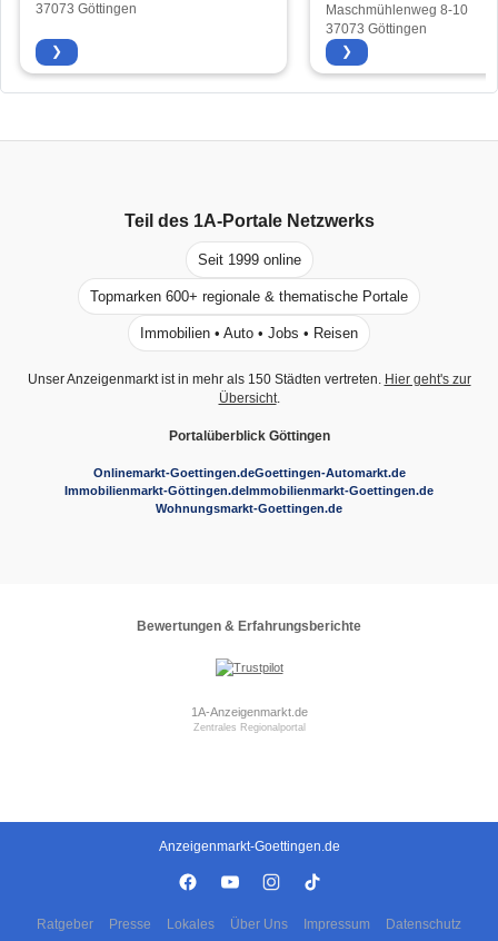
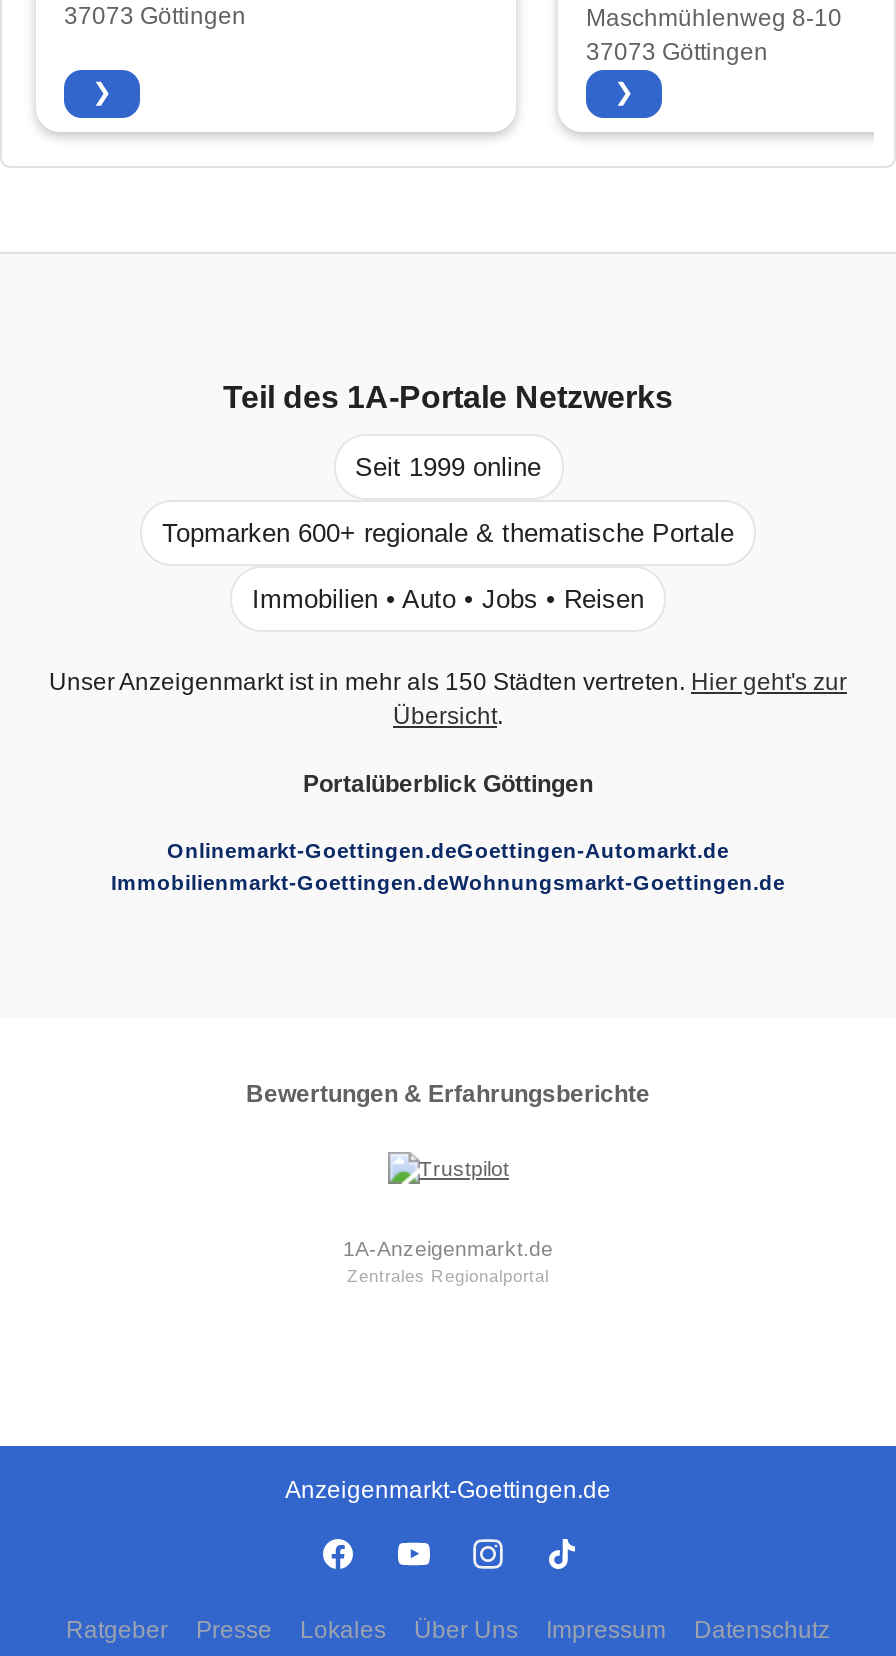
[64,484,434,515] Immobilienmarkt-Göttingen.deImmobilienmarkt-Goettingen.de | Wohnungsmarkt-Goettingen.de -> [111,870,785,894] Immobilienmarkt-Goettingen.deWohnungsmarkt-Goettingen.de

